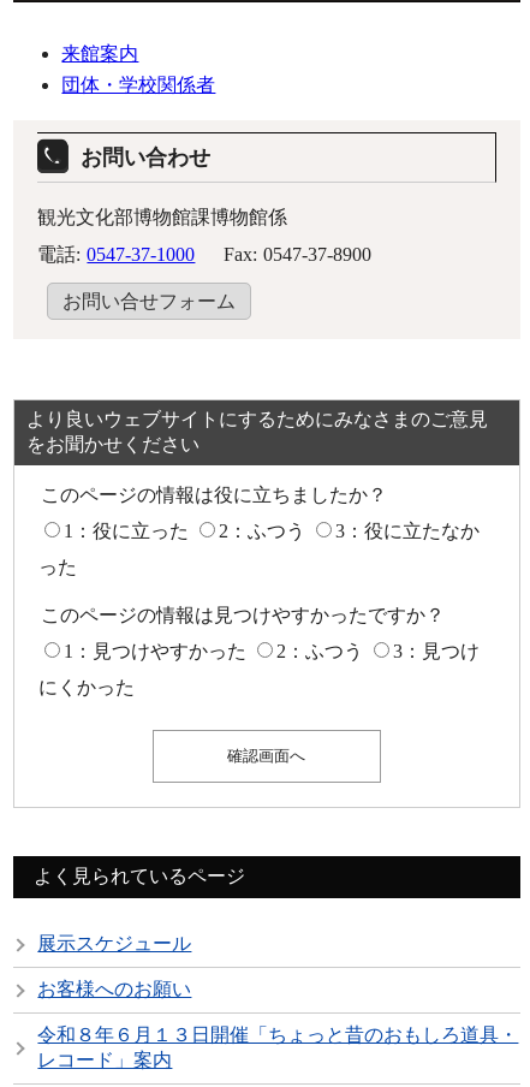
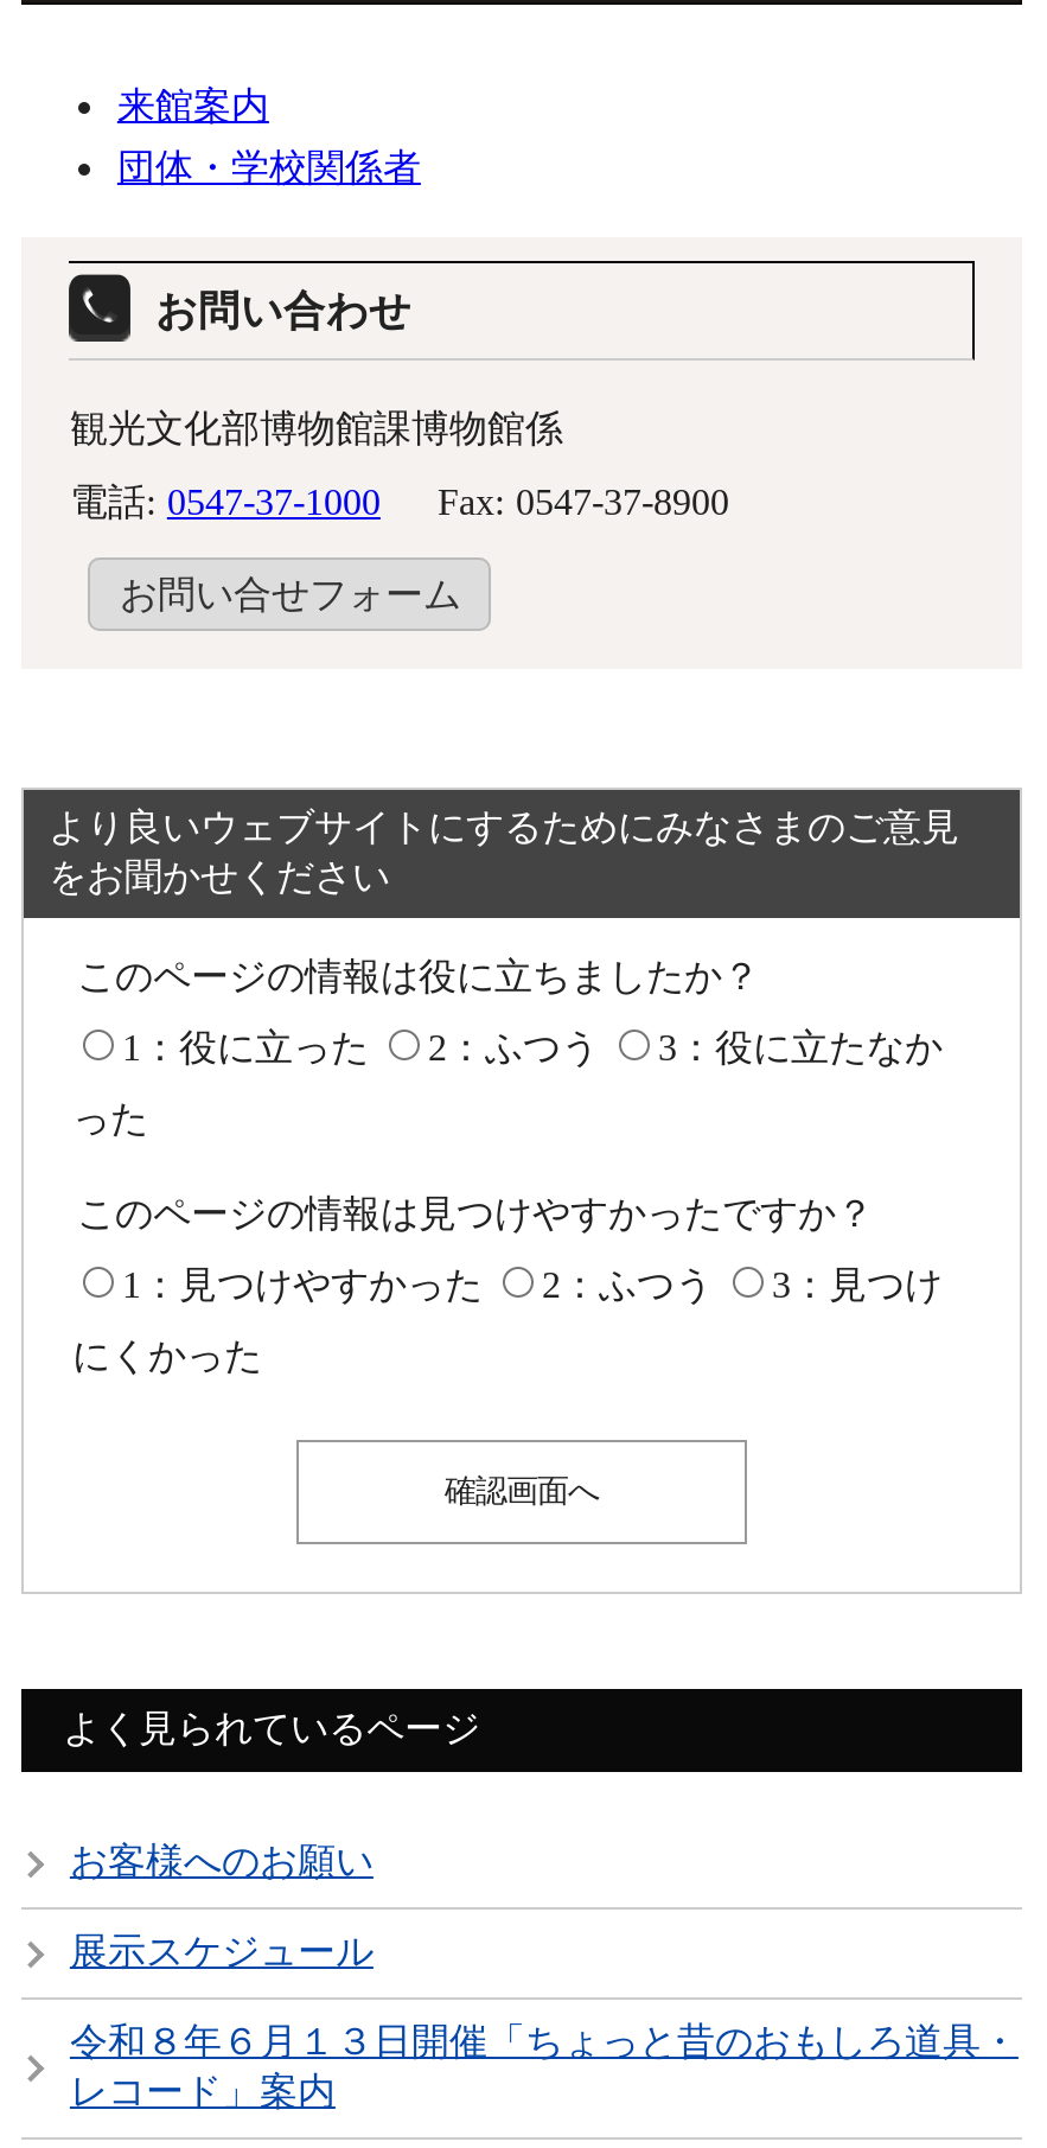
moved [38,933,192,954] -> [70,1931,373,1971]: 展示スケジュール
moved [38,979,192,999] -> [70,1841,373,1881]: お客様へのお願い

